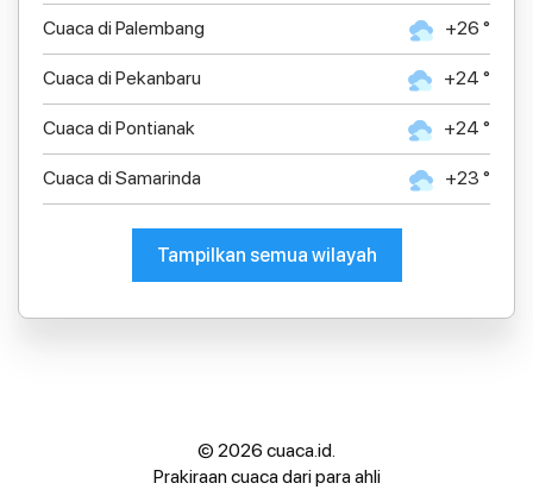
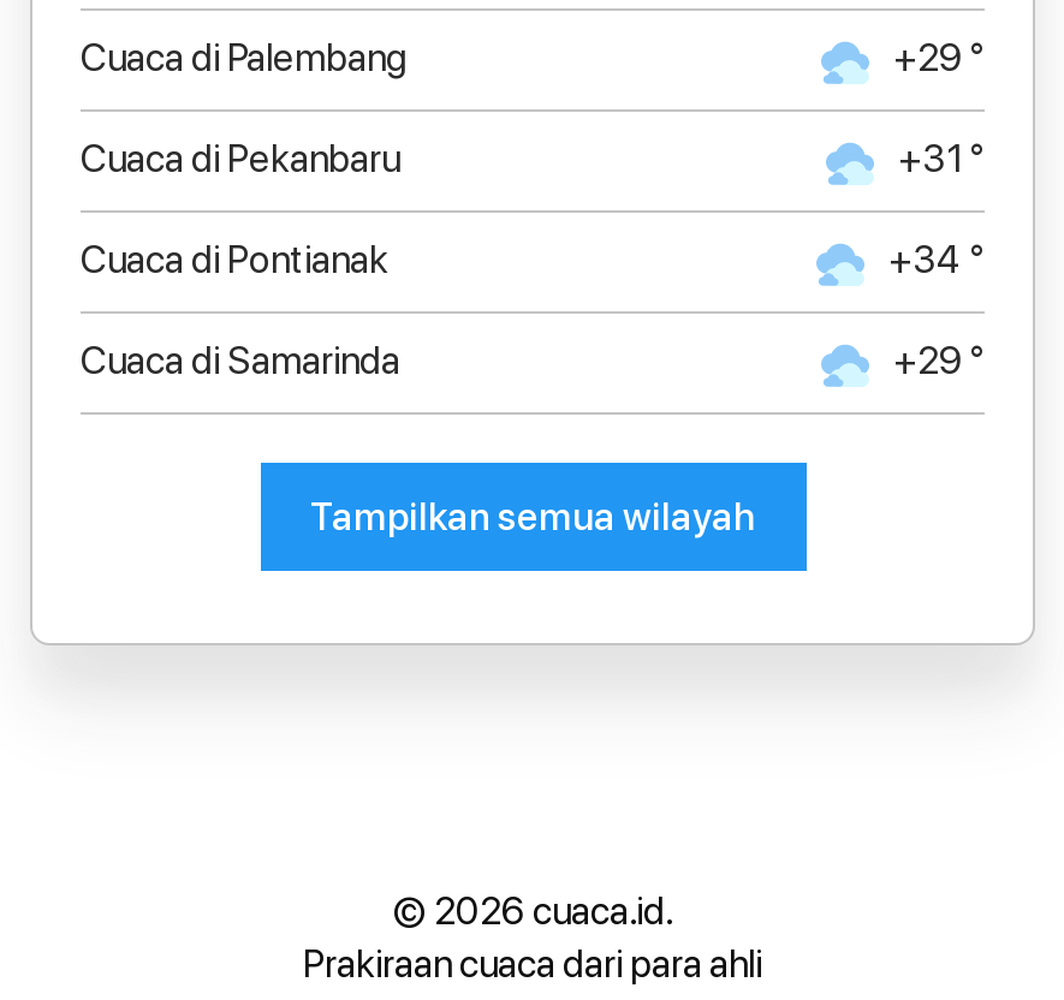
[445,17,490,39] +26 ° -> [893,35,985,81] +29 °
[444,67,490,89] +24 ° -> [898,136,985,181] +31 °
[444,117,490,139] +24 ° -> [888,237,985,282] +34 °
[445,167,490,189] +23 ° -> [893,338,985,383] +29 °

